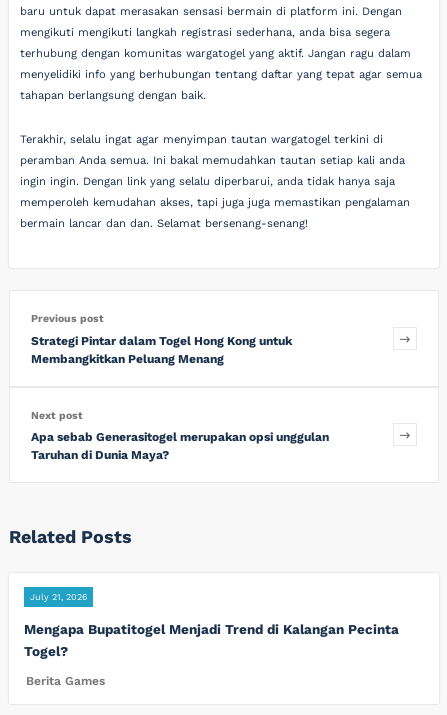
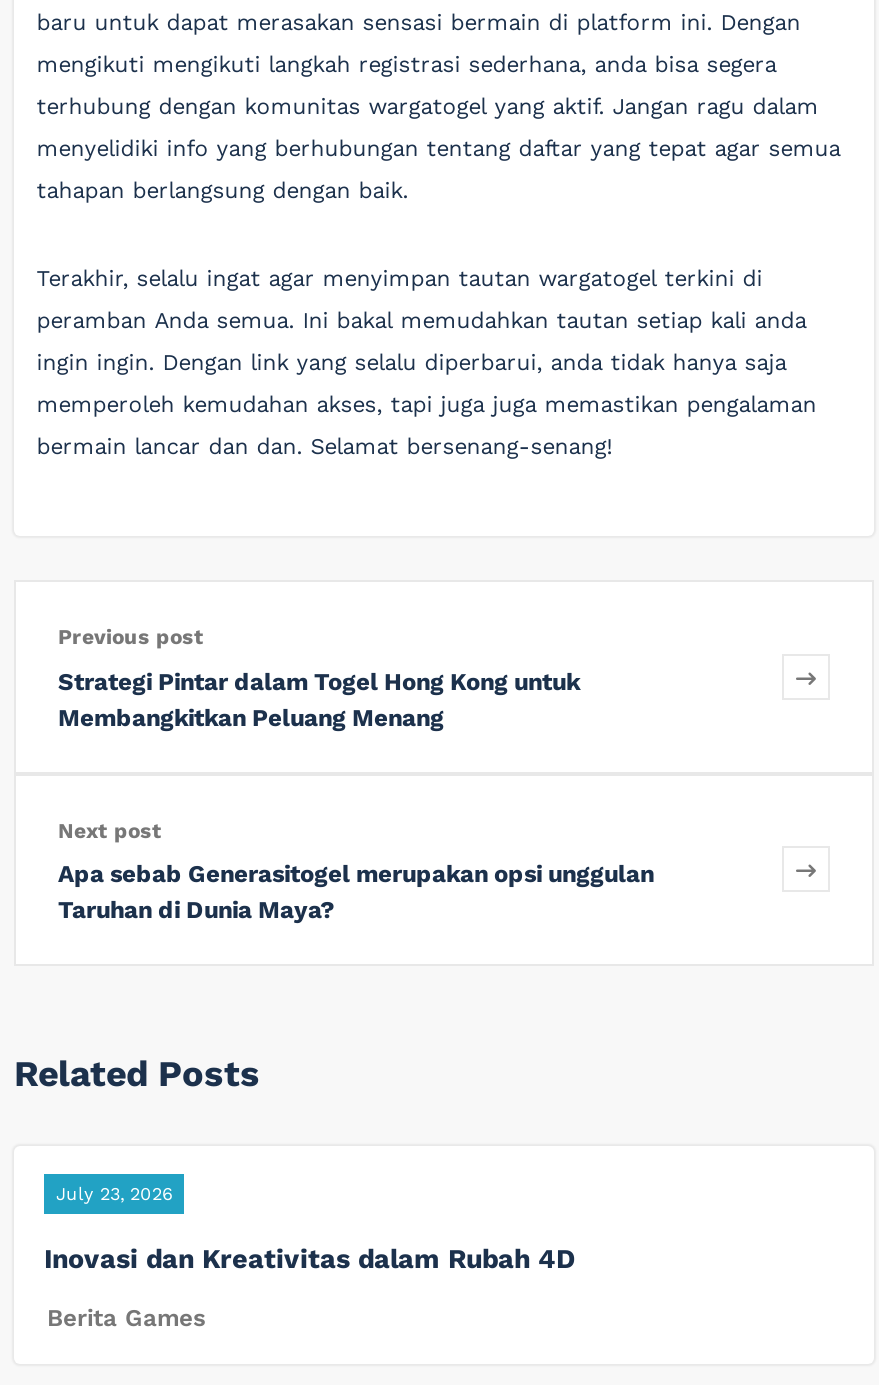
[30,592,87,602] July 21, 2026 -> [56,1183,172,1203] July 23, 2026
[24,621,399,659] Mengapa Bupatitogel Menjadi Trend di Kalangan Pecinta | Togel? -> [44,1241,576,1273] Inovasi dan Kreativitas dalam Rubah 4D

